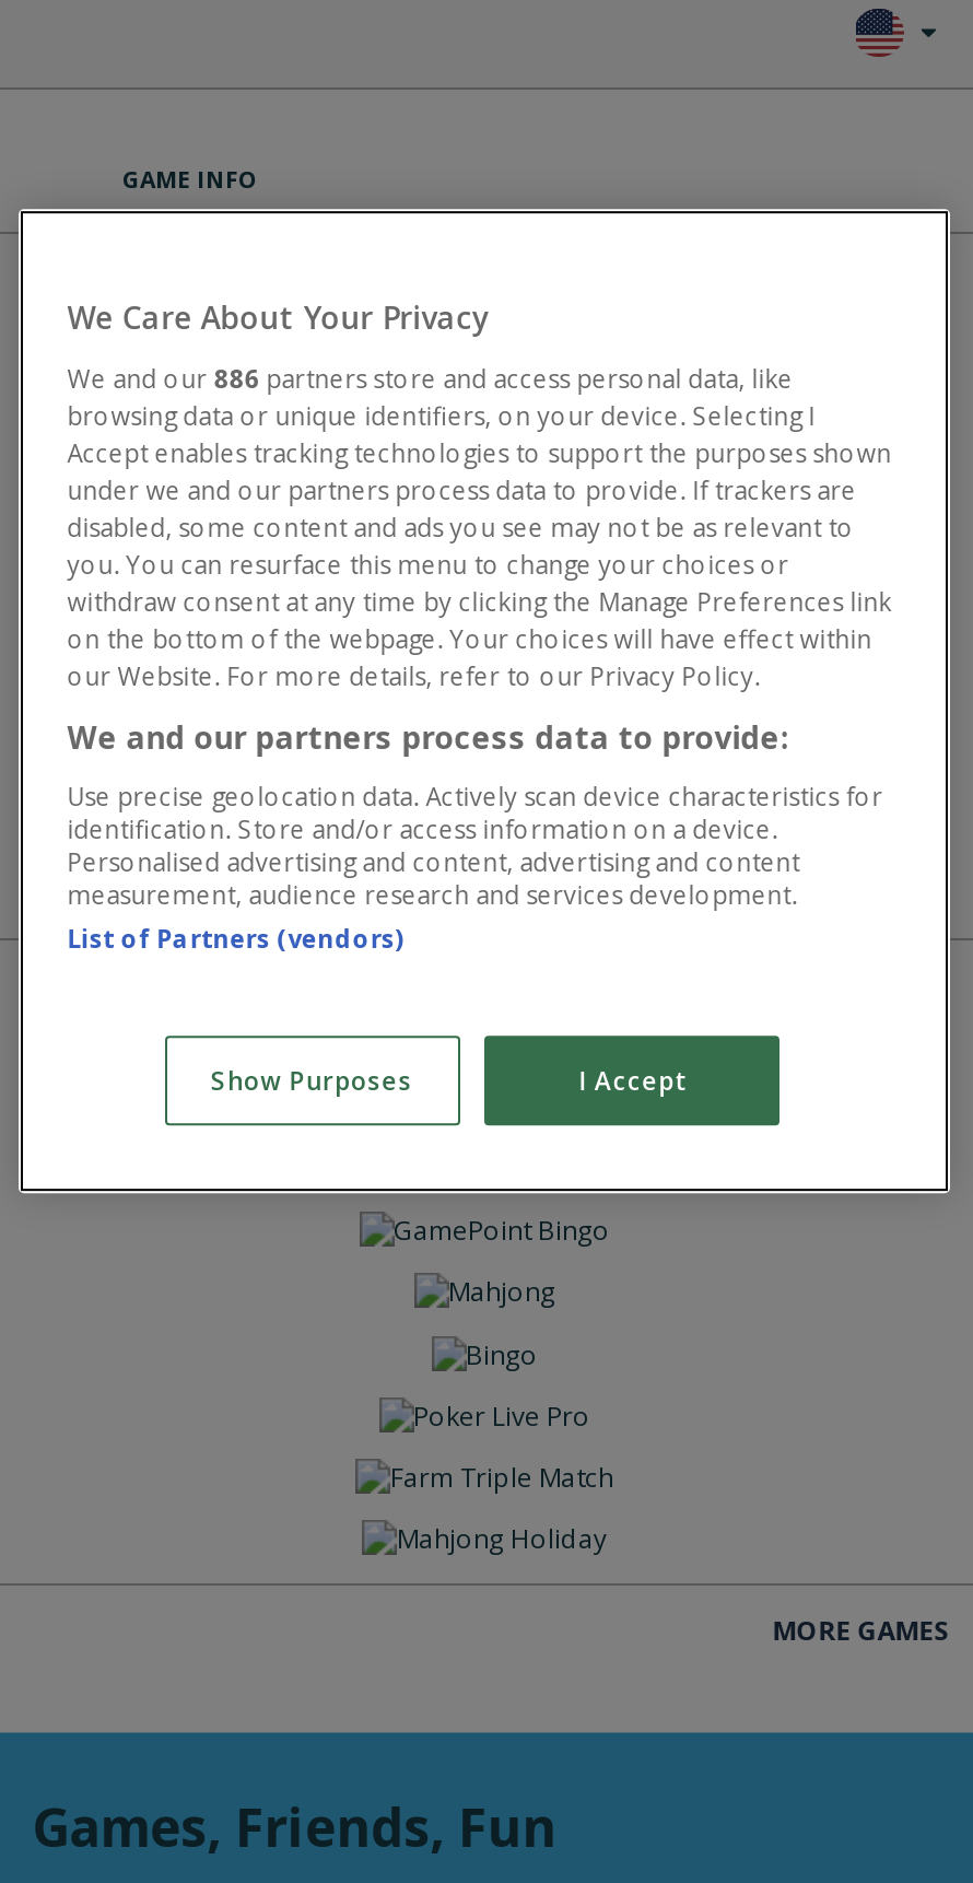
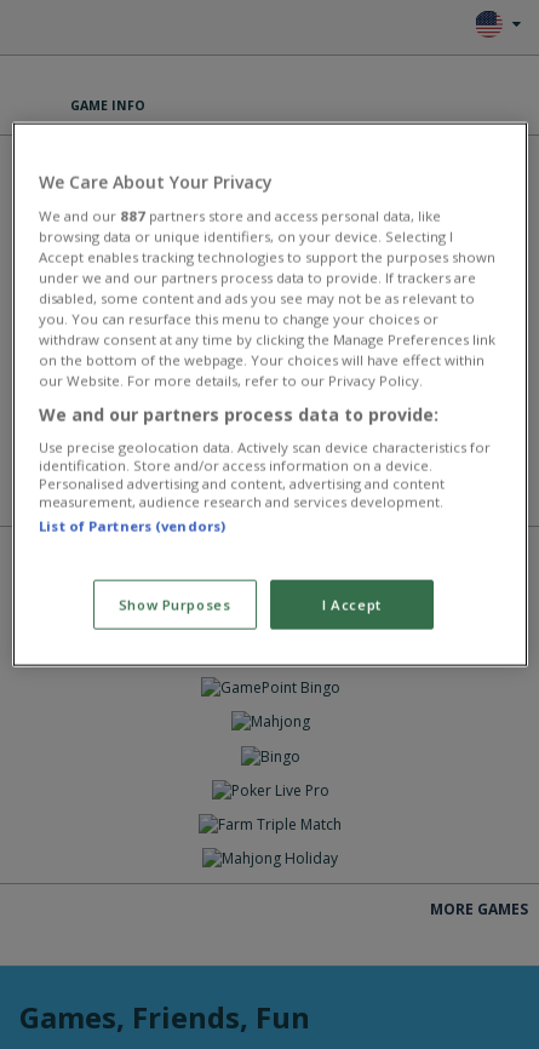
[67,362,793,395] We and our 886 partners store and access personal data, like -> [39,207,441,225] We and our 887 partners store and access personal data, like

